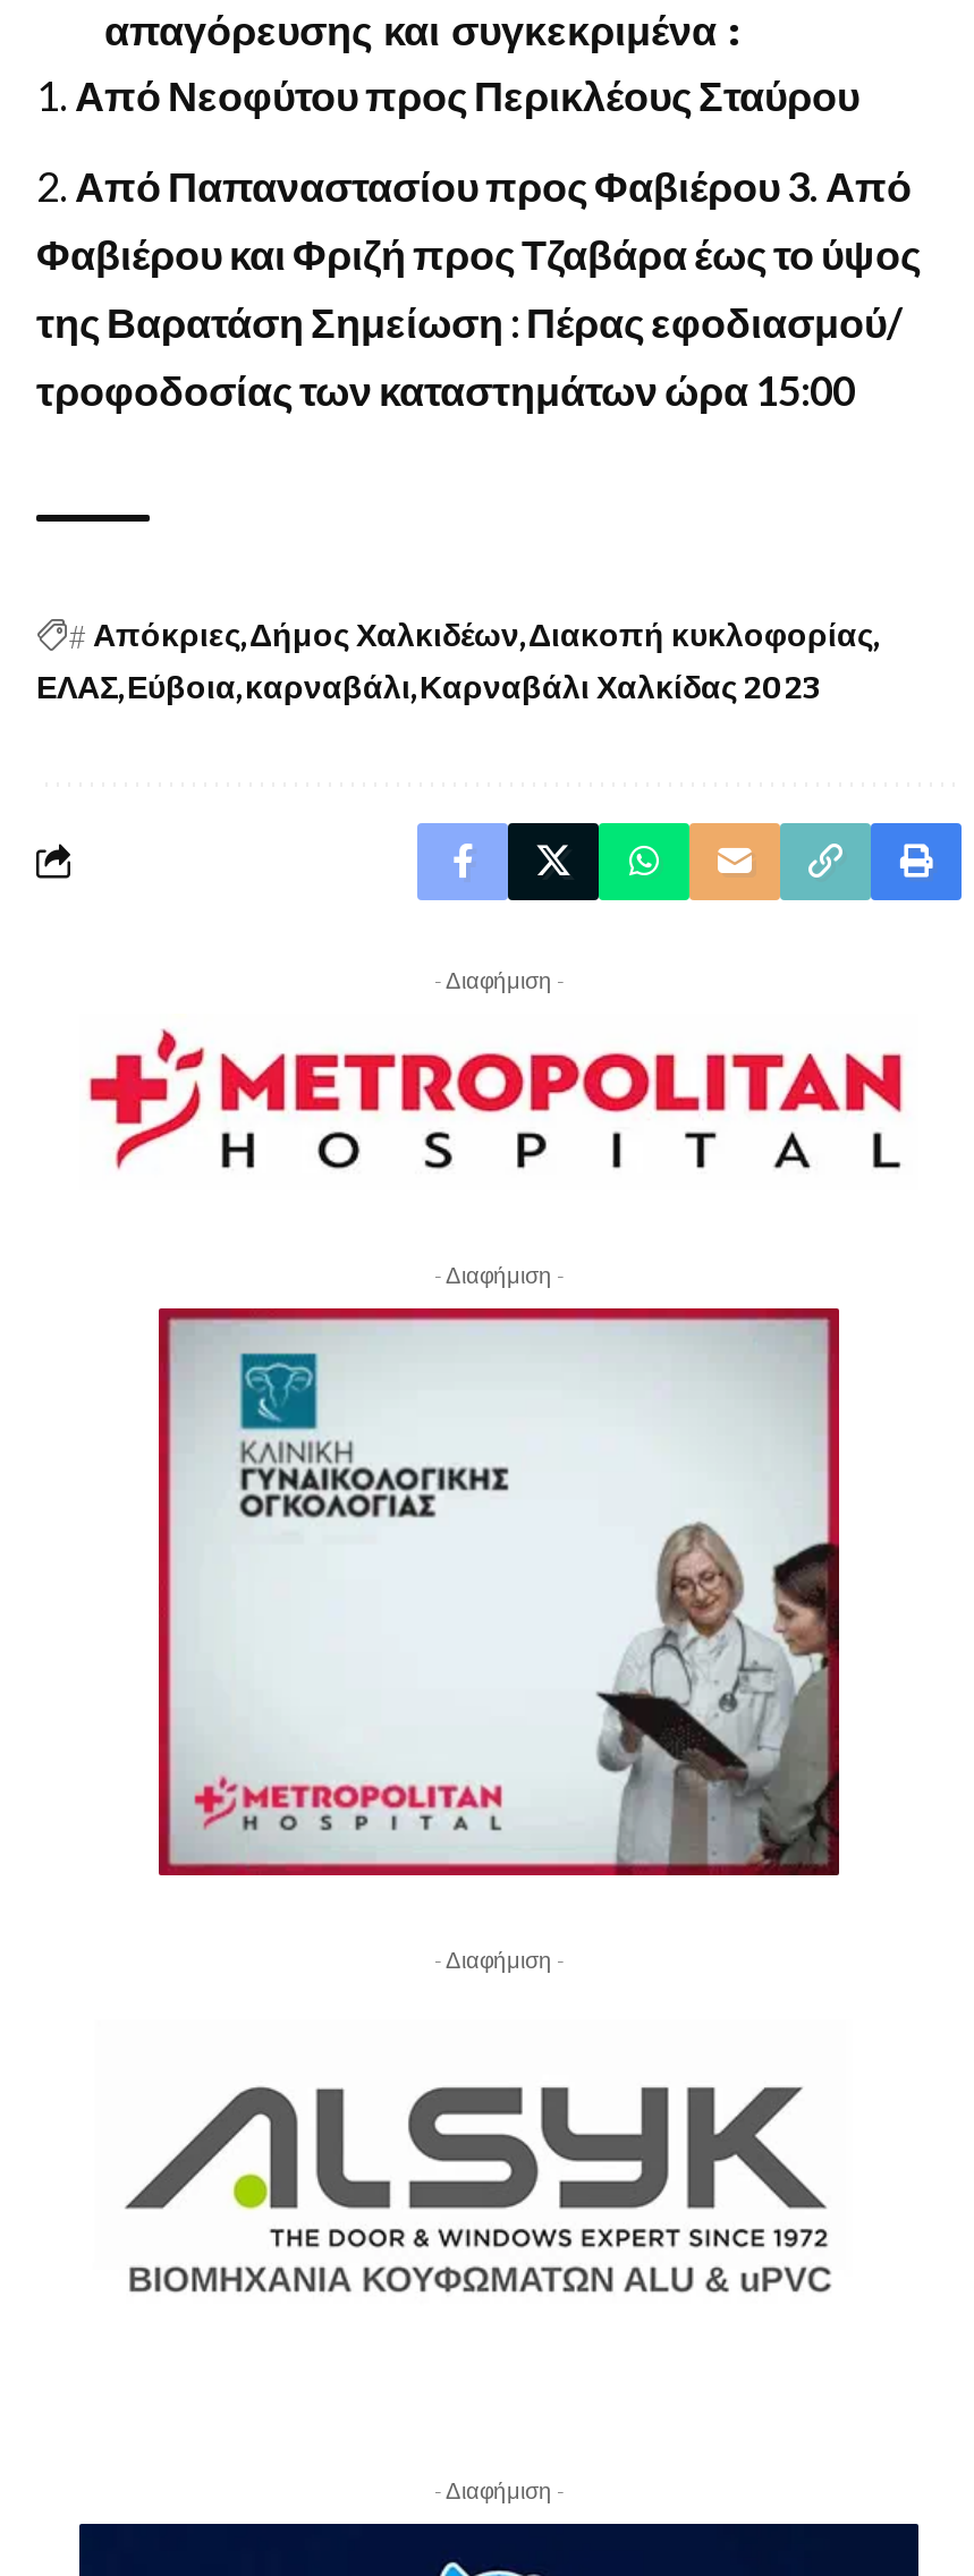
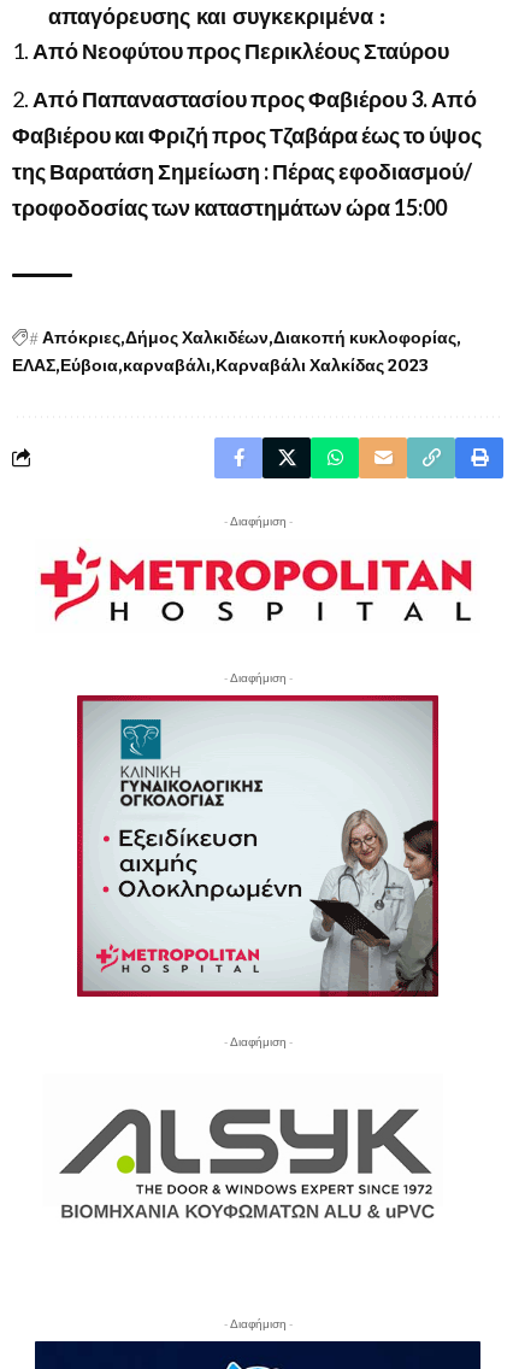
none -> [102,827,302,901] [image]

